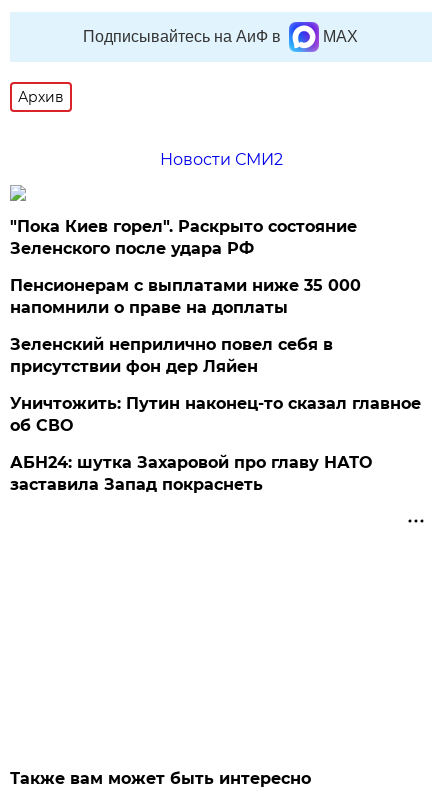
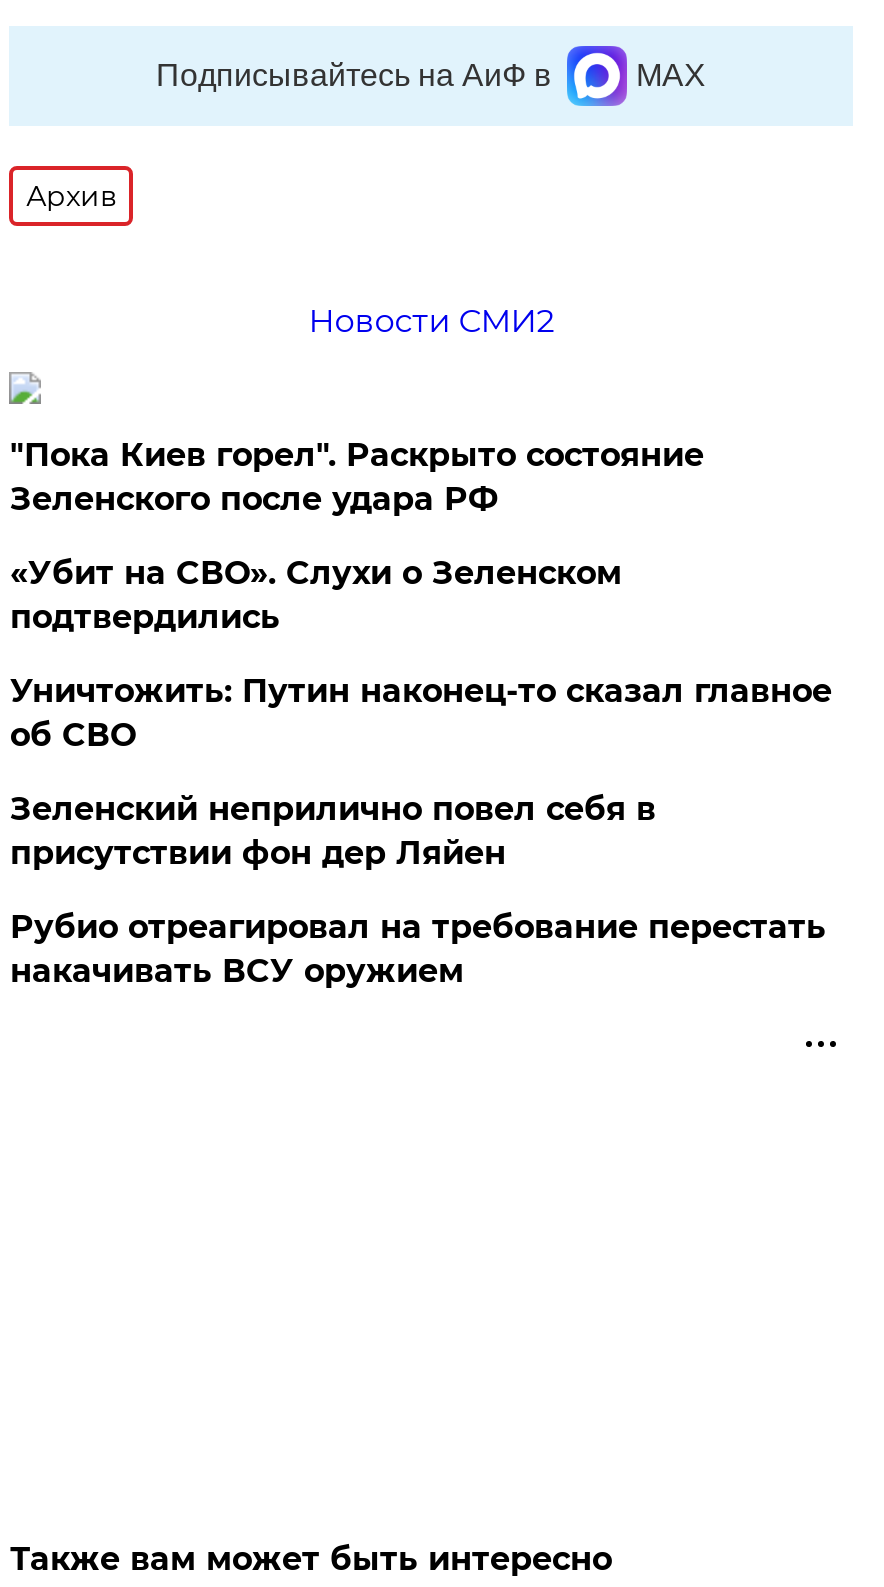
[10,276,361,317] Пенсионерам с выплатами ниже 35 000 | напомнили о праве на доплаты -> [10,554,622,636] «Убит на СВО». Слухи о Зеленском | подтвердились
moved [10,335,333,376] -> [10,790,656,872]: Зеленский неприлично повел cебя в | присутствии фон дер Ляйен
moved [10,394,421,435] -> [10,672,832,754]: Уничтожить: Путин наконец-то сказал главное | об СВО
[10,453,372,494] АБН24: шутка Захаровой про главу НАТО | заставила Запад покраснеть -> [10,908,826,990] Рубио отреагировал на требование перестать | накачивать ВСУ оружием

